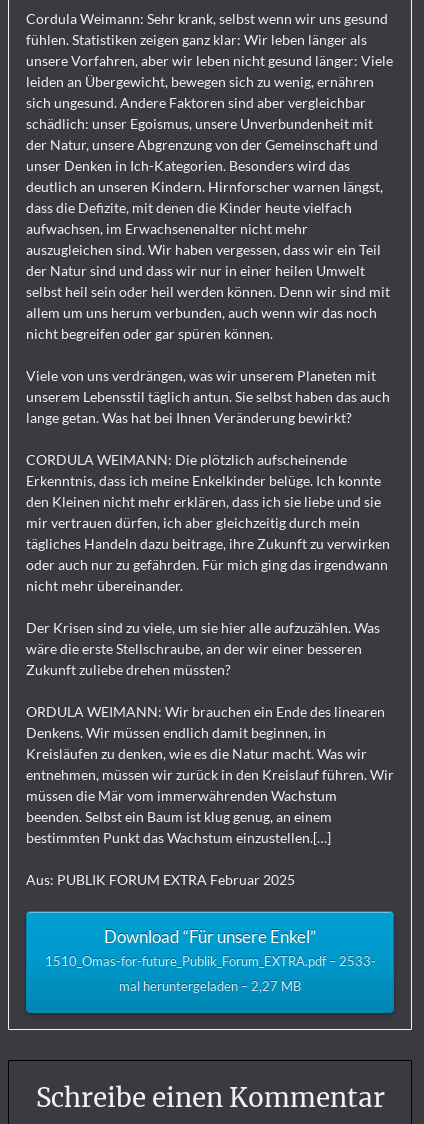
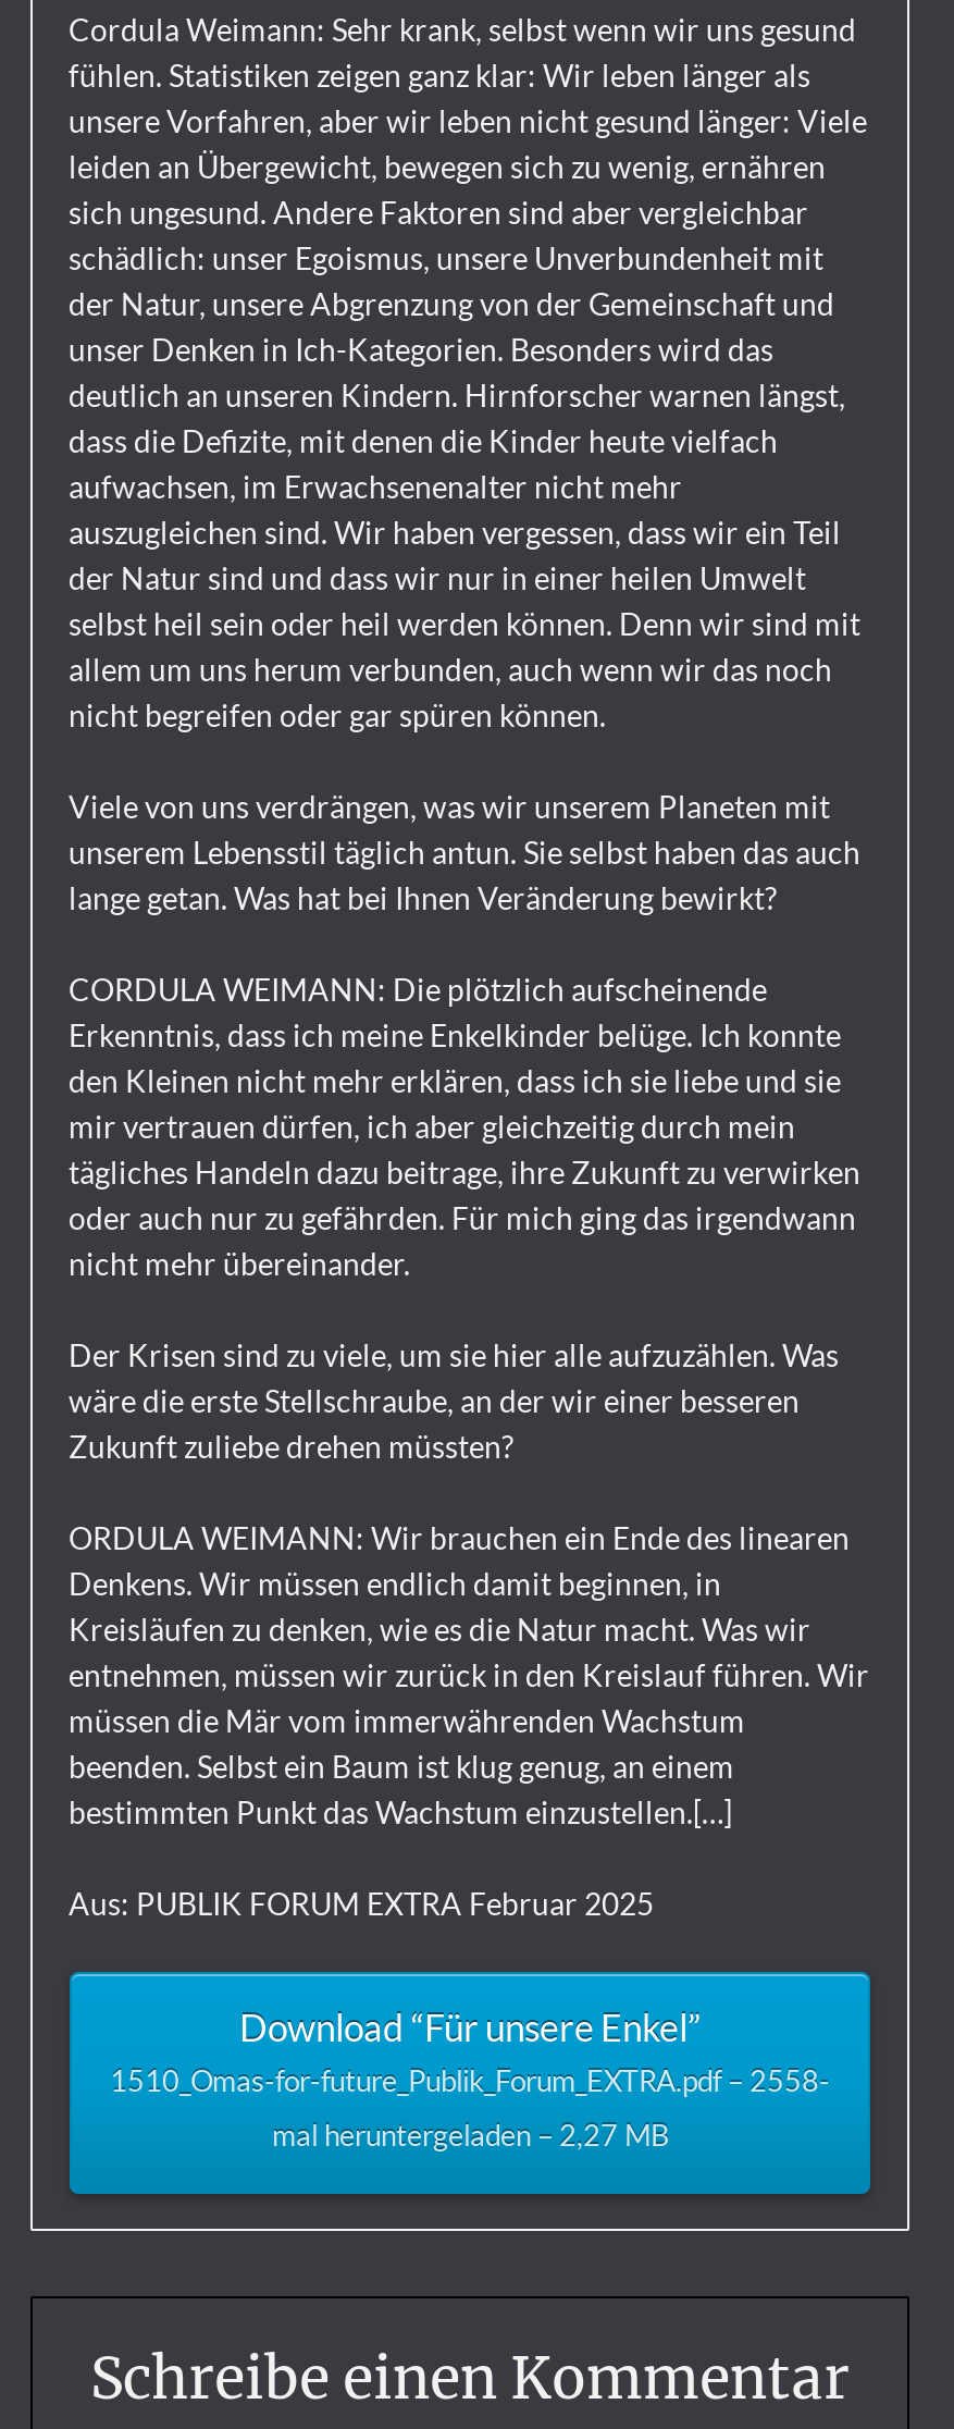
[44,953,375,969] 1510_Omas-for-future_Publik_Forum_EXTRA.pdf – 2533- -> [110,2064,830,2099] 1510_Omas-for-future_Publik_Forum_EXTRA.pdf – 2558-

